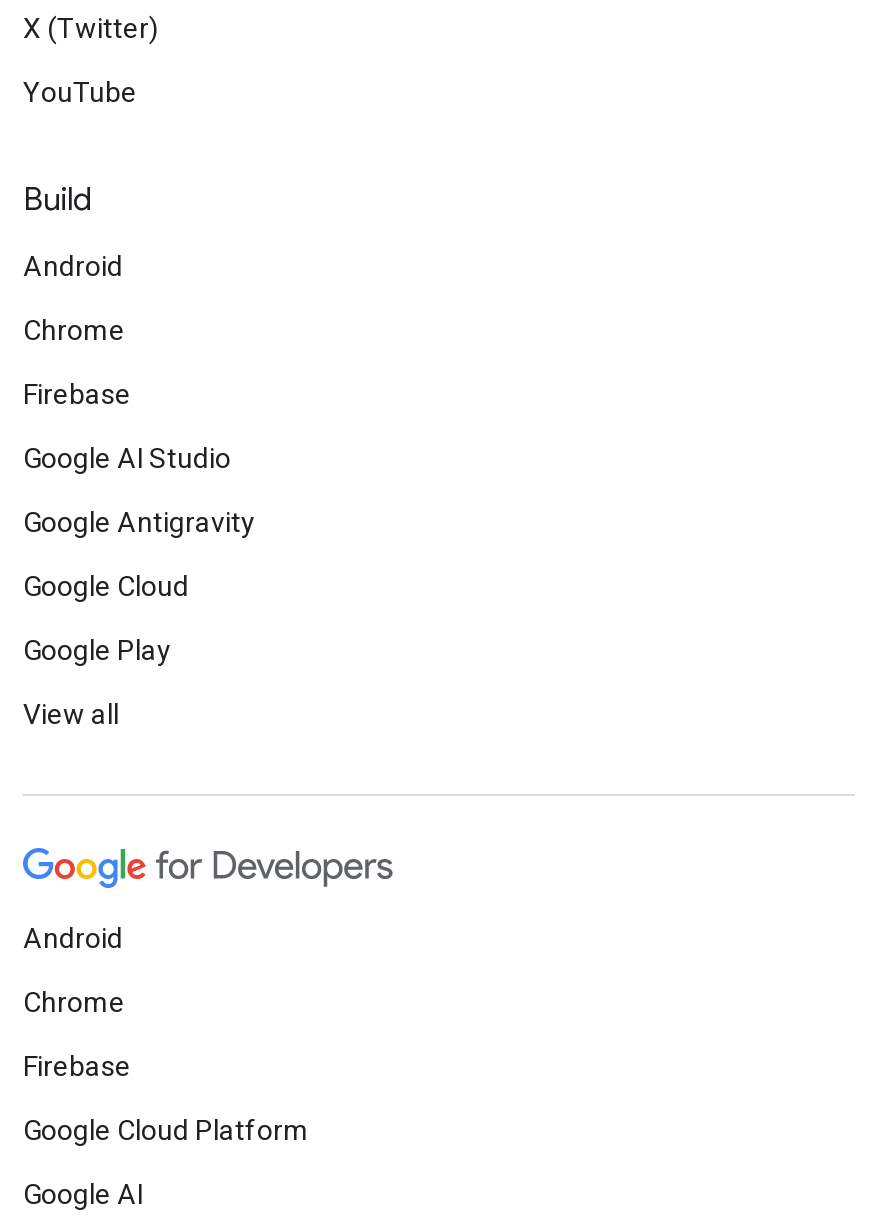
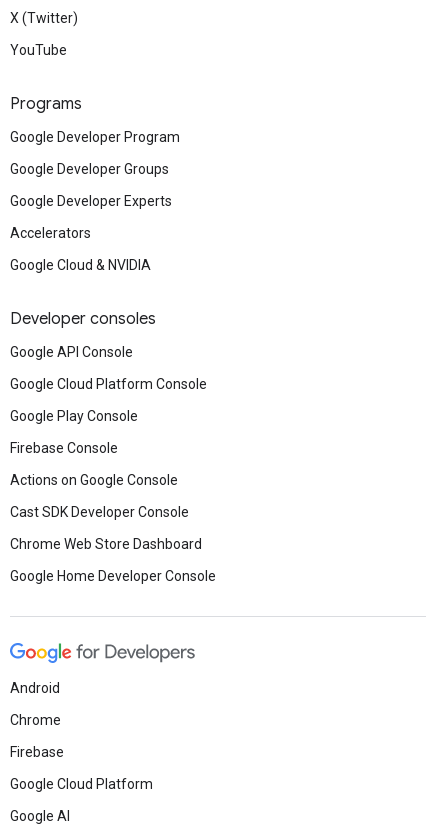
[23,180,255,730] Build | Android | Chrome | Firebase | Google AI Studio | Google Antigravity | Google Cloud | Google Play | View all -> [10,94,216,584] Programs | Google Developer Program | Google Developer Groups | Google Developer Experts | Accelerators | Google Cloud & NVIDIA | Developer consoles | Google API Console | Google Cloud Platform Console | Google Play Console | Firebase Console | Actions on Google Console | Cast SDK Developer Console | Chrome Web Store Dashboard | Google Home Developer Console

